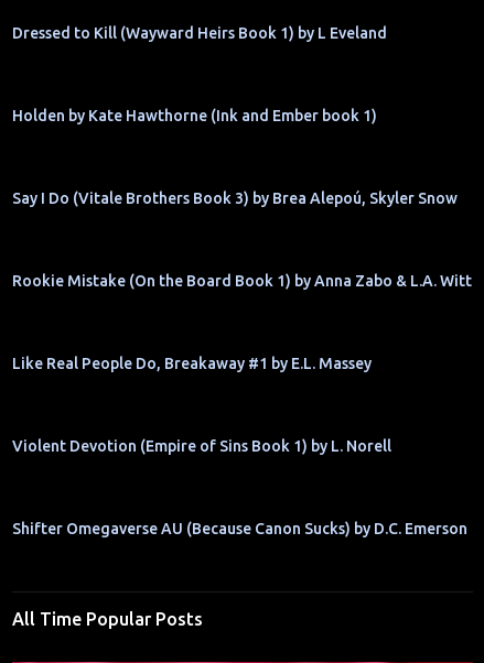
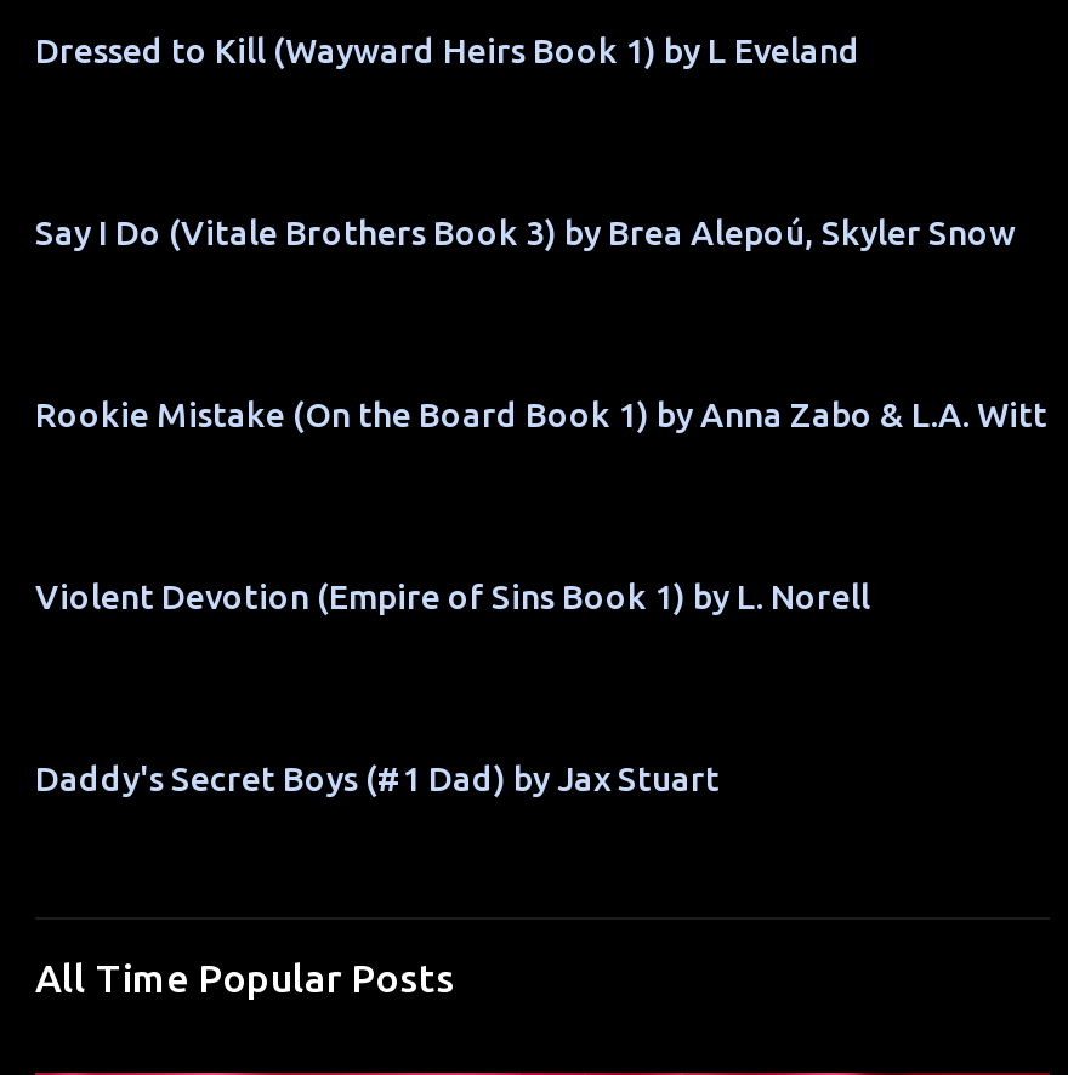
[12,107,377,124] Holden by Kate Hawthorne (Ink and Ember book 1) -> none
[12,355,372,372] Like Real People Do, Breakaway #1 by E.L. Massey -> none
[12,520,467,537] Shifter Omegaverse AU (Because Canon Sucks) by D.C. Emerson -> [35,760,720,798] Daddy's Secret Boys (#1 Dad) by Jax Stuart

